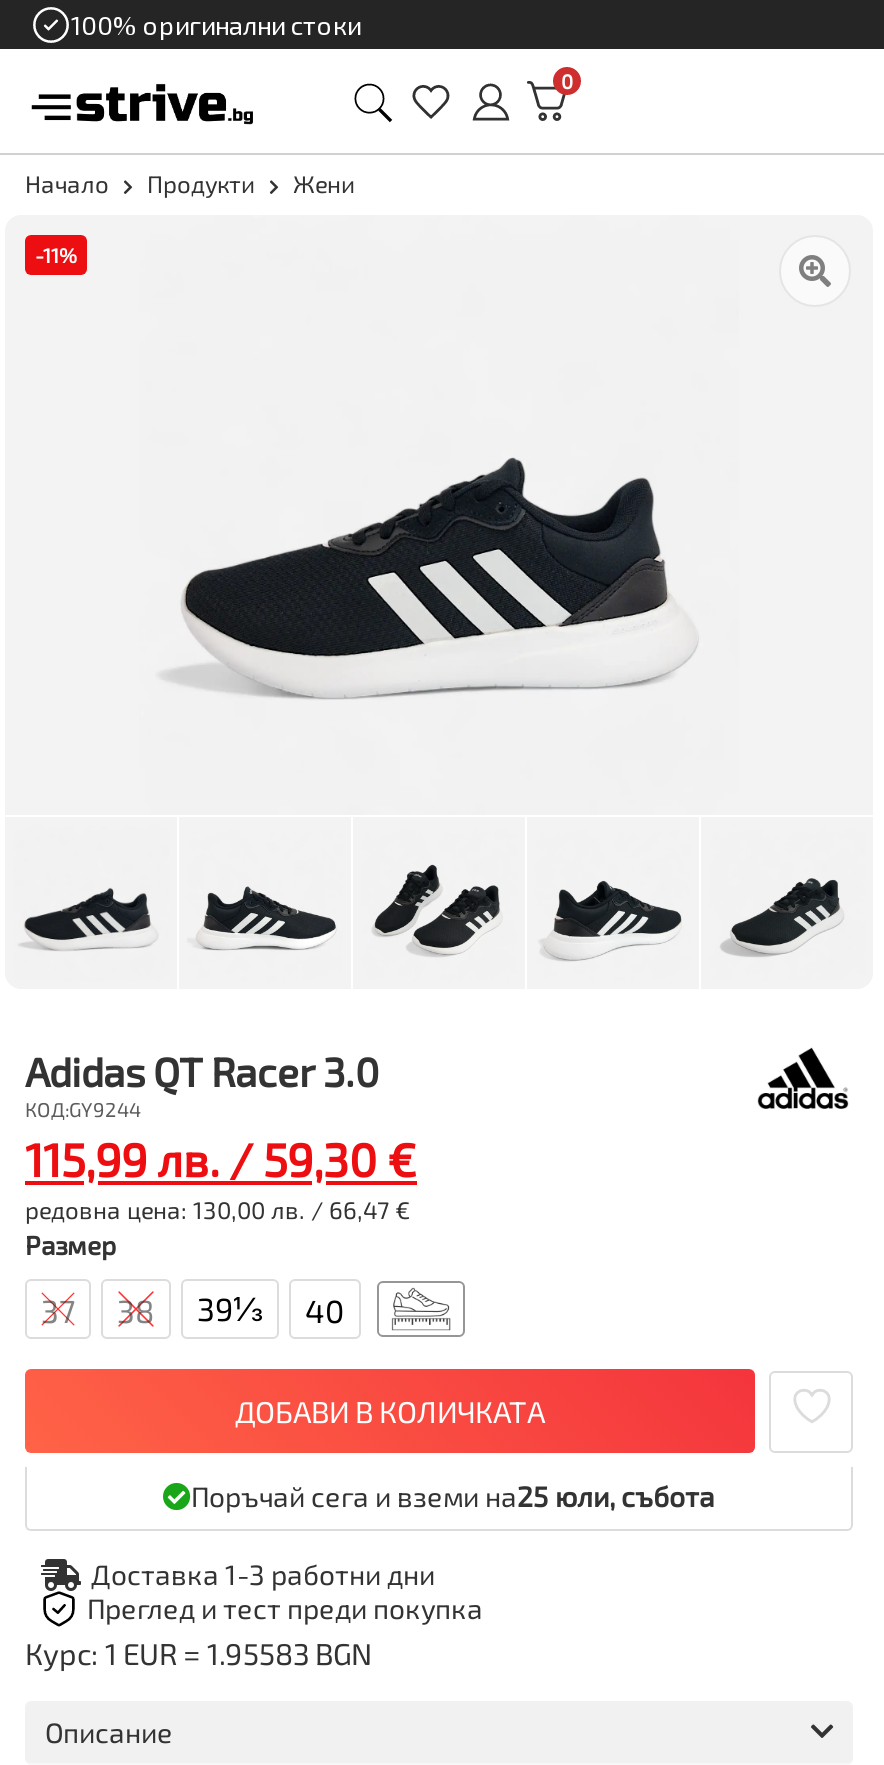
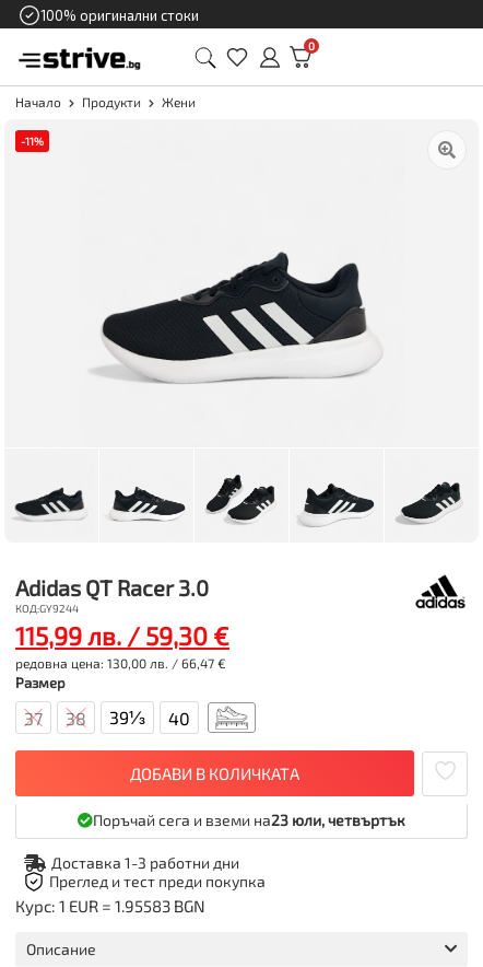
[191,1478,715,1512] Поръчай сега и вземи на25 юли, събота -> [93,810,405,829] Поръчай сега и вземи на23 юли, четвъртък

